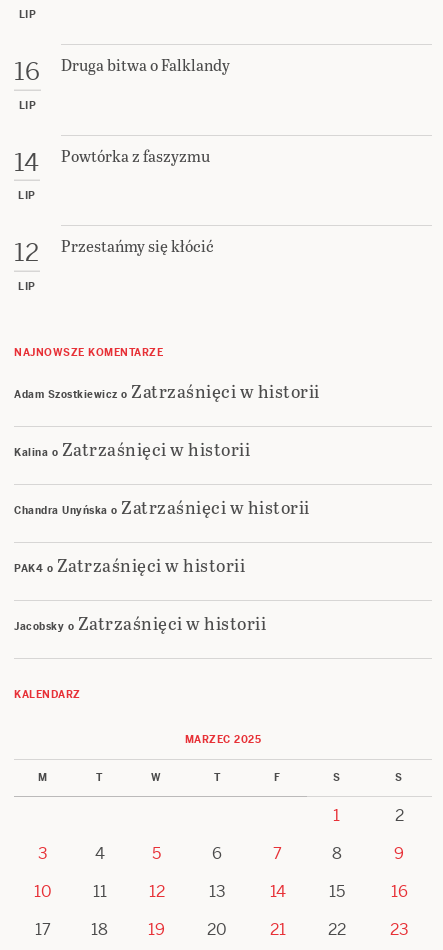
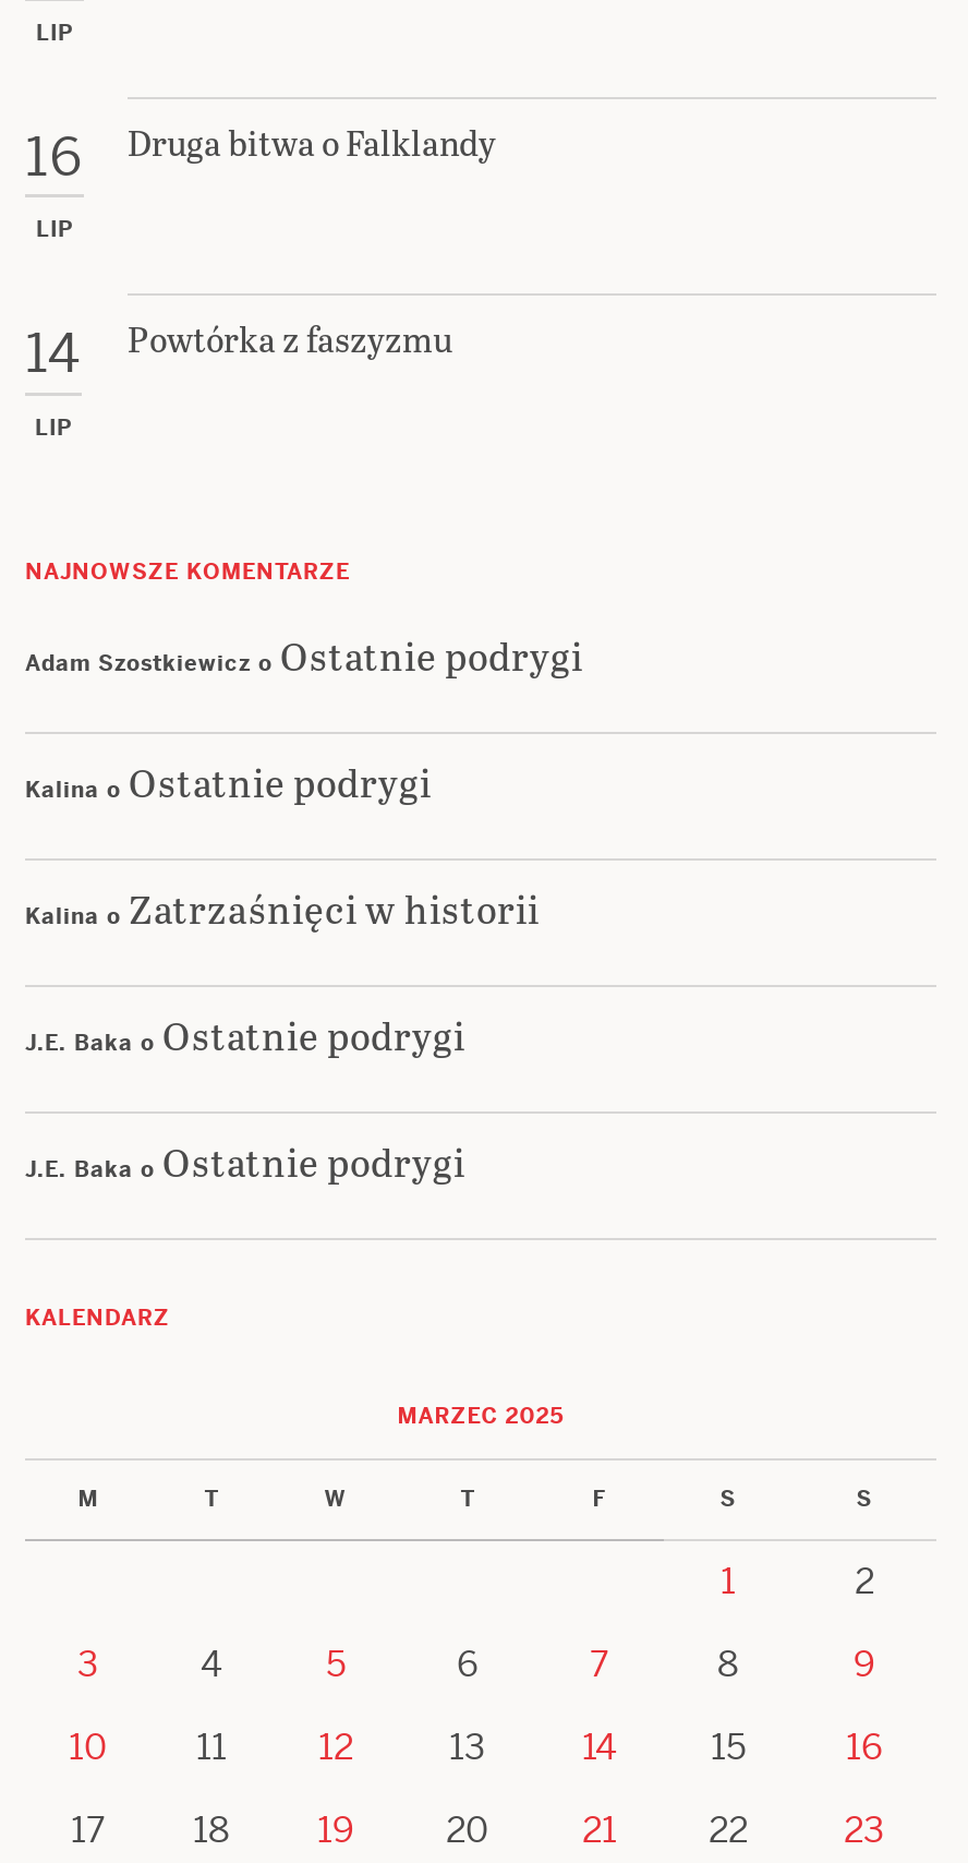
[14,238,40,293] 12 | LIP -> none
[61,234,214,257] Przestańmy się kłócić -> none
[14,378,319,403] Adam Szostkiewiczo Zatrzaśnięci w historii -> [25,627,583,808] Adam Szostkiewicz o Ostatnie podrygi | Kalina o Ostatnie podrygi
[14,494,309,635] Chandra Unyńska o Zatrzaśnięci w historii | PAK4o Zatrzaśnięci w historii | Jacobskyo Zatrzaśnięci w historii -> [25,1007,465,1188] J.E. Baka o Ostatnie podrygi | J.E. Baka o Ostatnie podrygi

